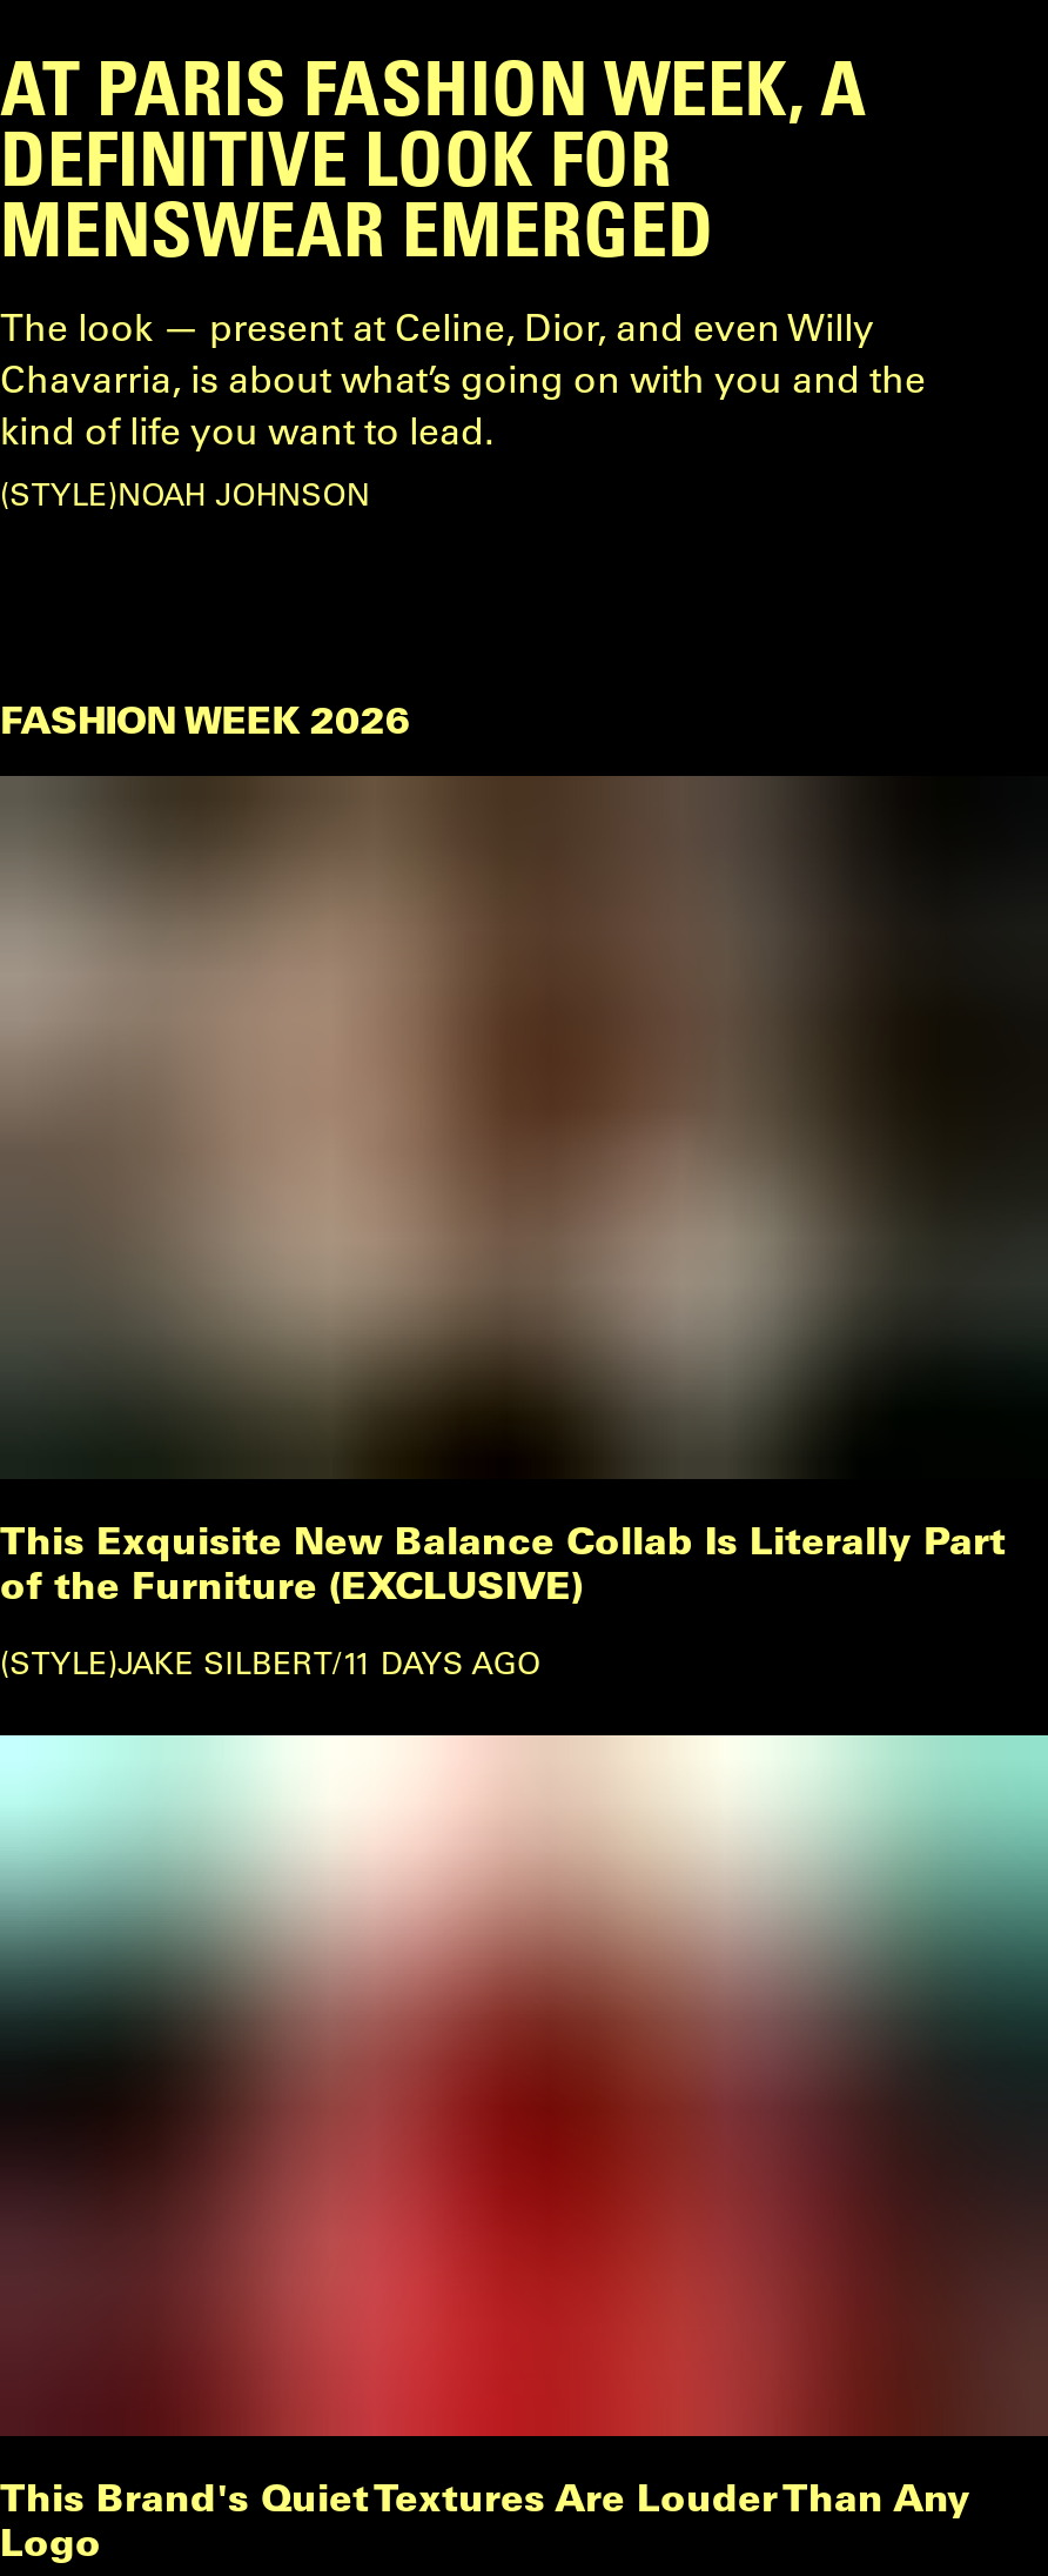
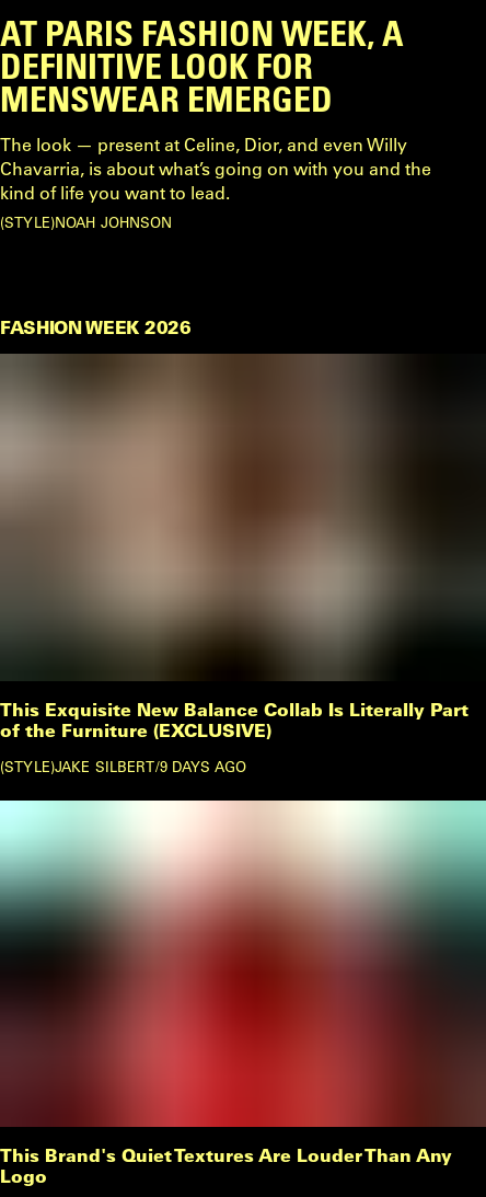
[10,1640,541,1680] STYLE JAKE SILBERT/11 DAYS AGO -> [4,756,246,775] STYLE JAKE SILBERT/9 DAYS AGO

